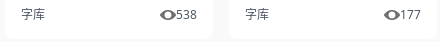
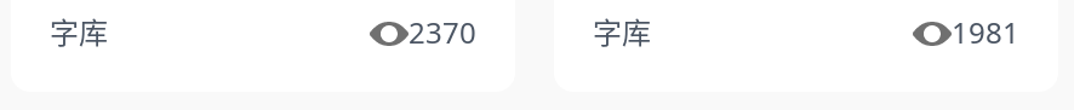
[176,6,197,23] 538 -> [409,11,476,52] 2370
[400,6,421,23] 177 -> [952,11,1019,52] 1981

